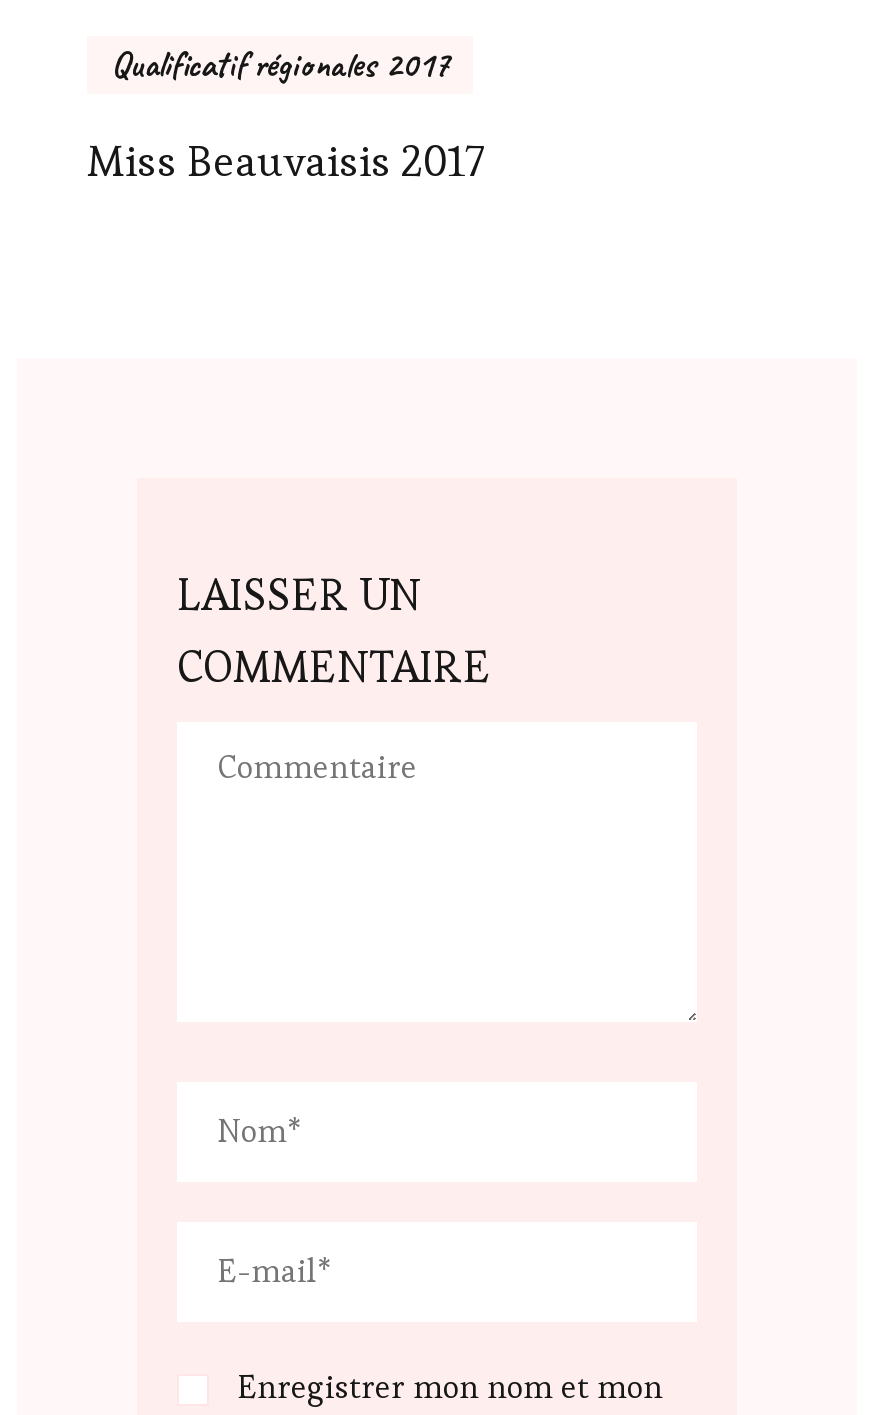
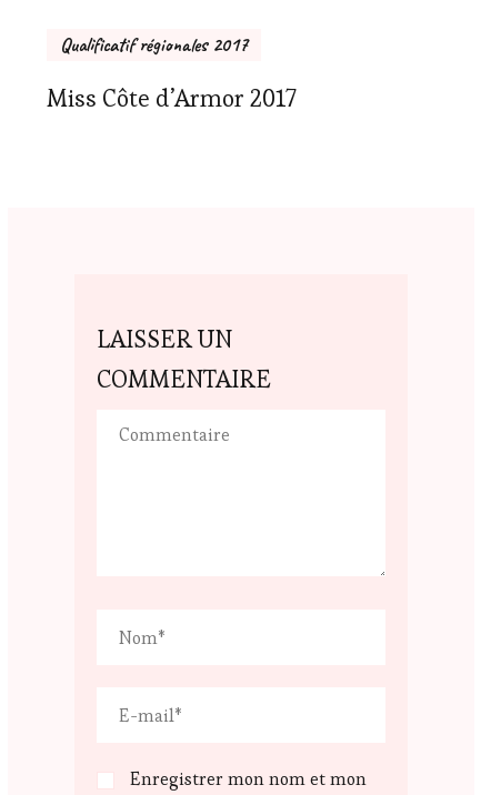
[87,133,485,187] Miss Beauvaisis 2017 -> [47,83,297,113] Miss Côte d’Armor 2017

